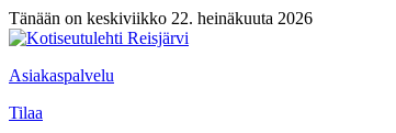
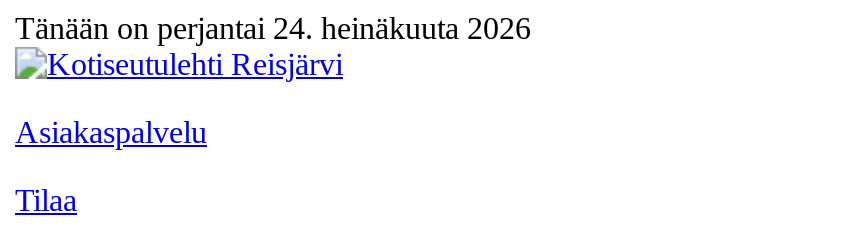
[9,9,313,27] Tänään on keskiviikko 22. heinäkuuta 2026 -> [15,11,531,45] Tänään on perjantai 24. heinäkuuta 2026

